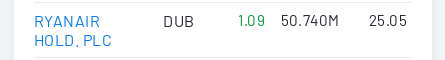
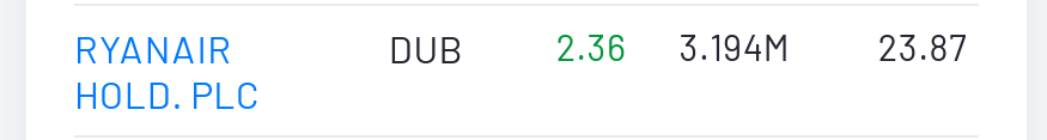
[238,11,407,29] 1.09 | 50.740M | 25.05 -> [556,25,967,68] 2.36 | 3.194M | 23.87

